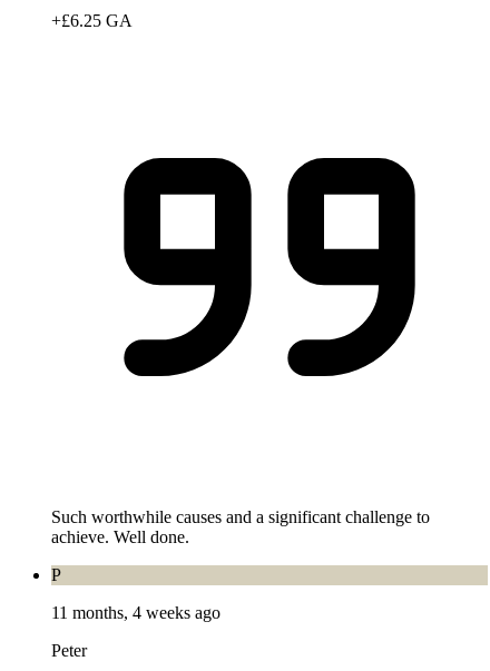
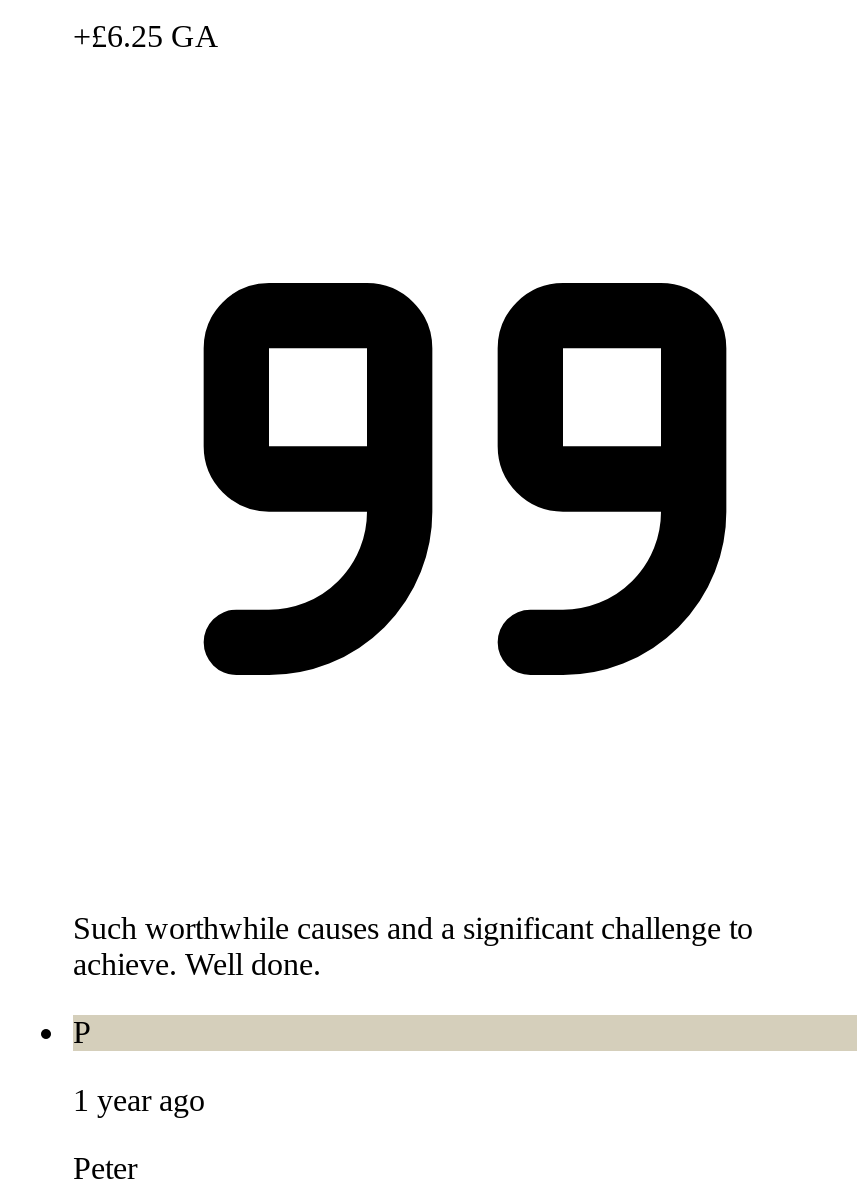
[51,603,220,622] 11 months, 4 weeks ago -> [73,1083,205,1117] 1 year ago

